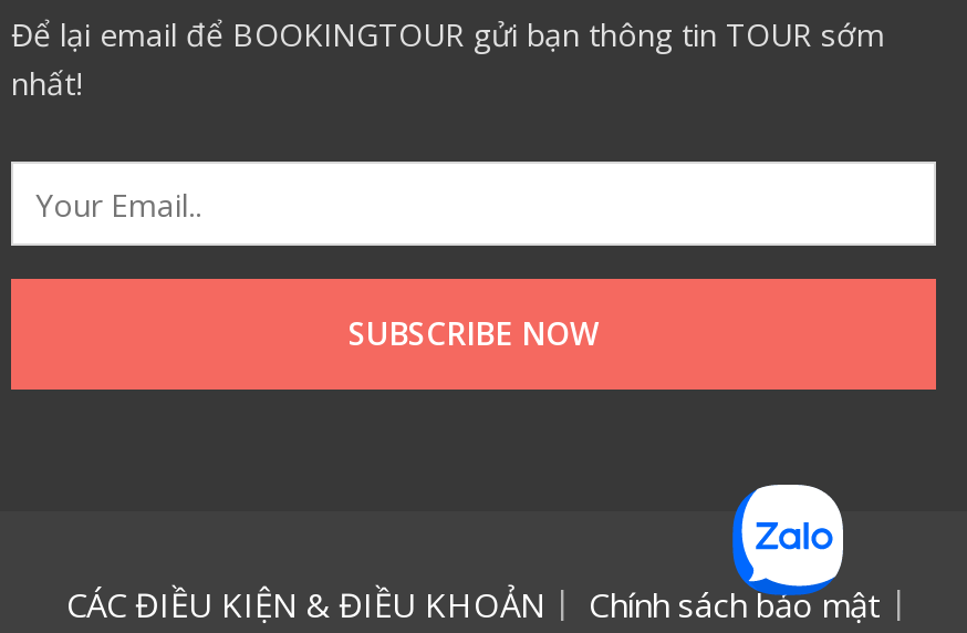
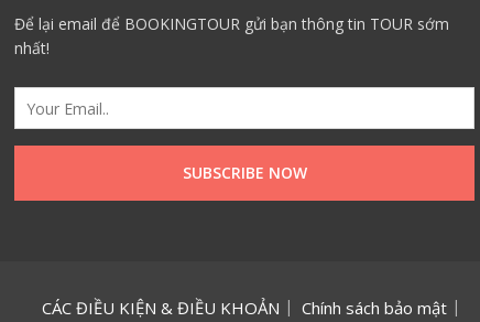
[730,482,845,578] [image] -> none

